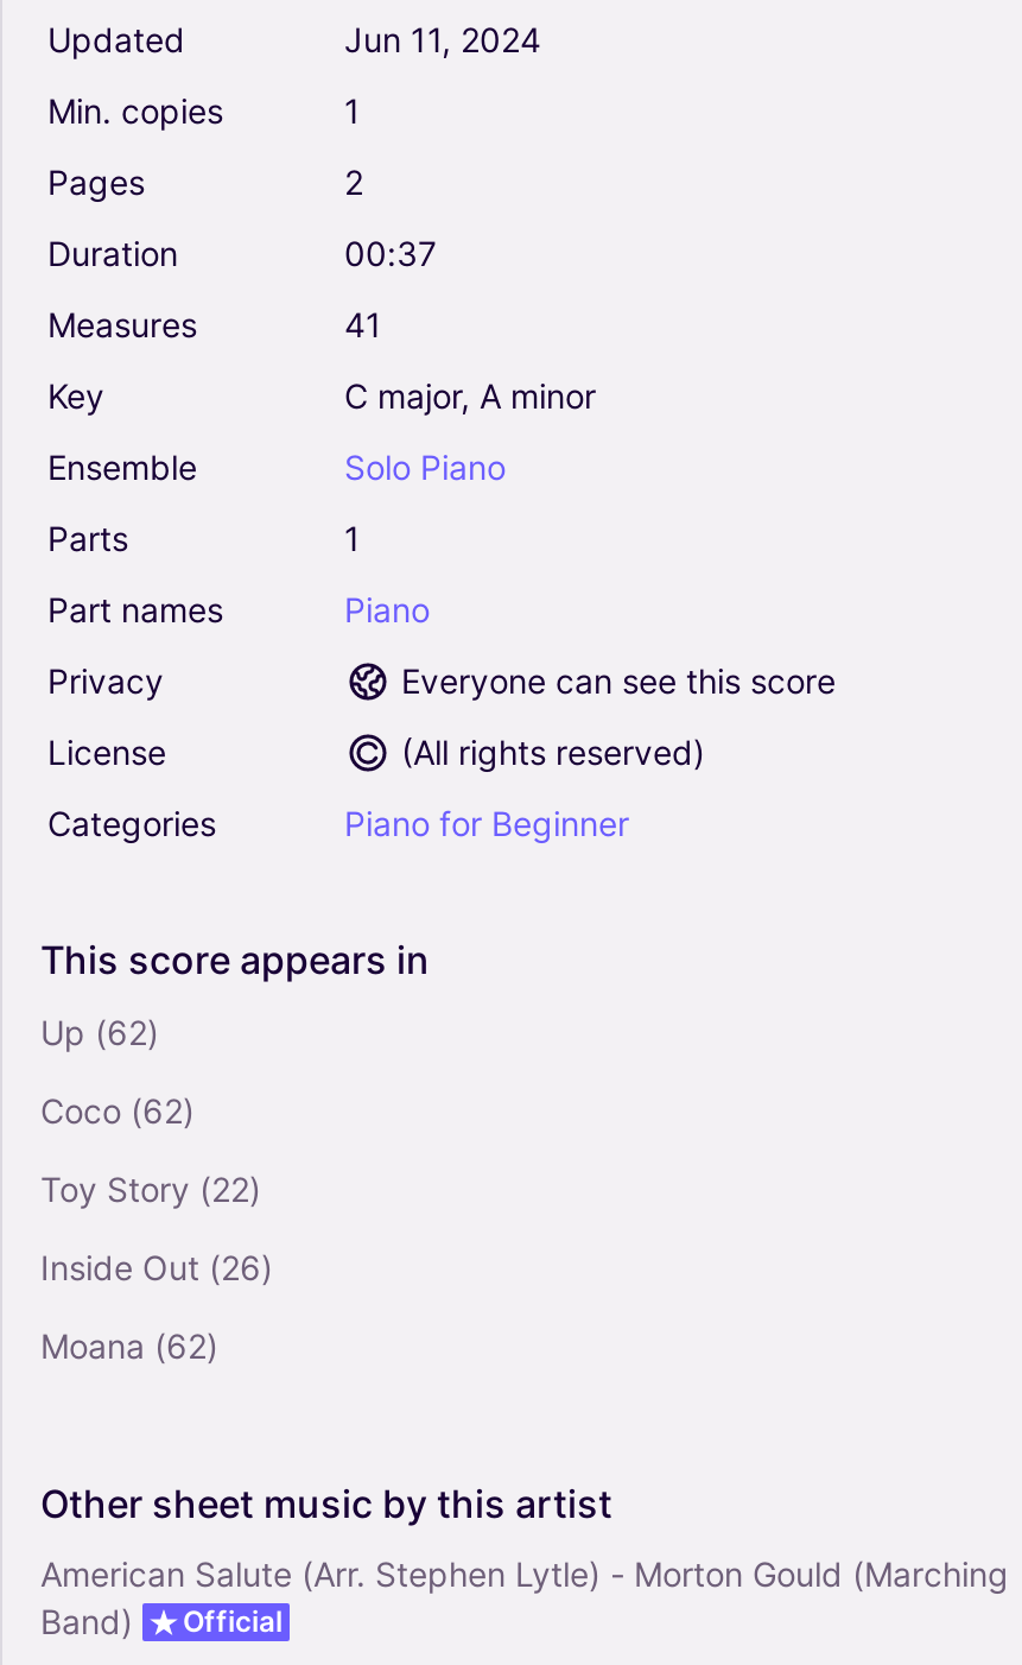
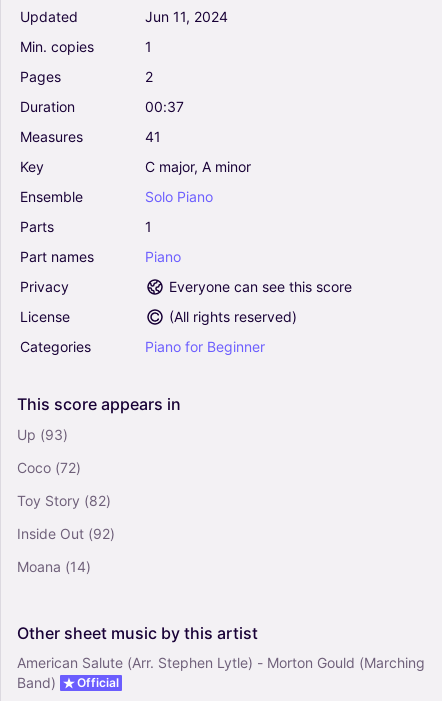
[40,1011,159,1051] Up (62) -> [17,425,68,442] Up (93)
[40,1089,195,1129] Coco (62) -> [17,458,81,475] Coco (72)
[40,1167,261,1208] Toy Story (22) -> [17,491,111,508] Toy Story (82)
[40,1246,273,1286] Inside Out (26) -> [17,524,115,541] Inside Out (92)
[40,1324,218,1365] Moana (62) -> [17,557,91,574] Moana (14)

